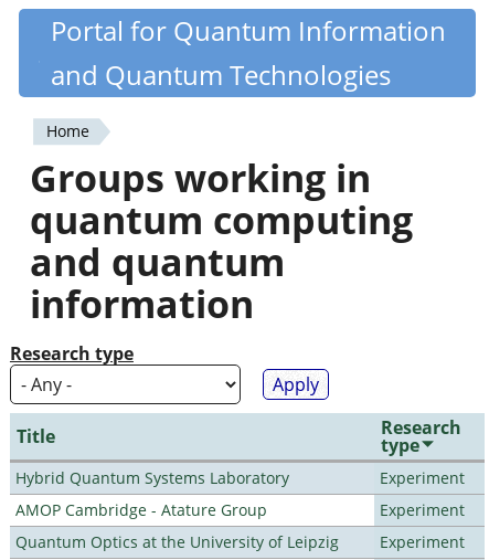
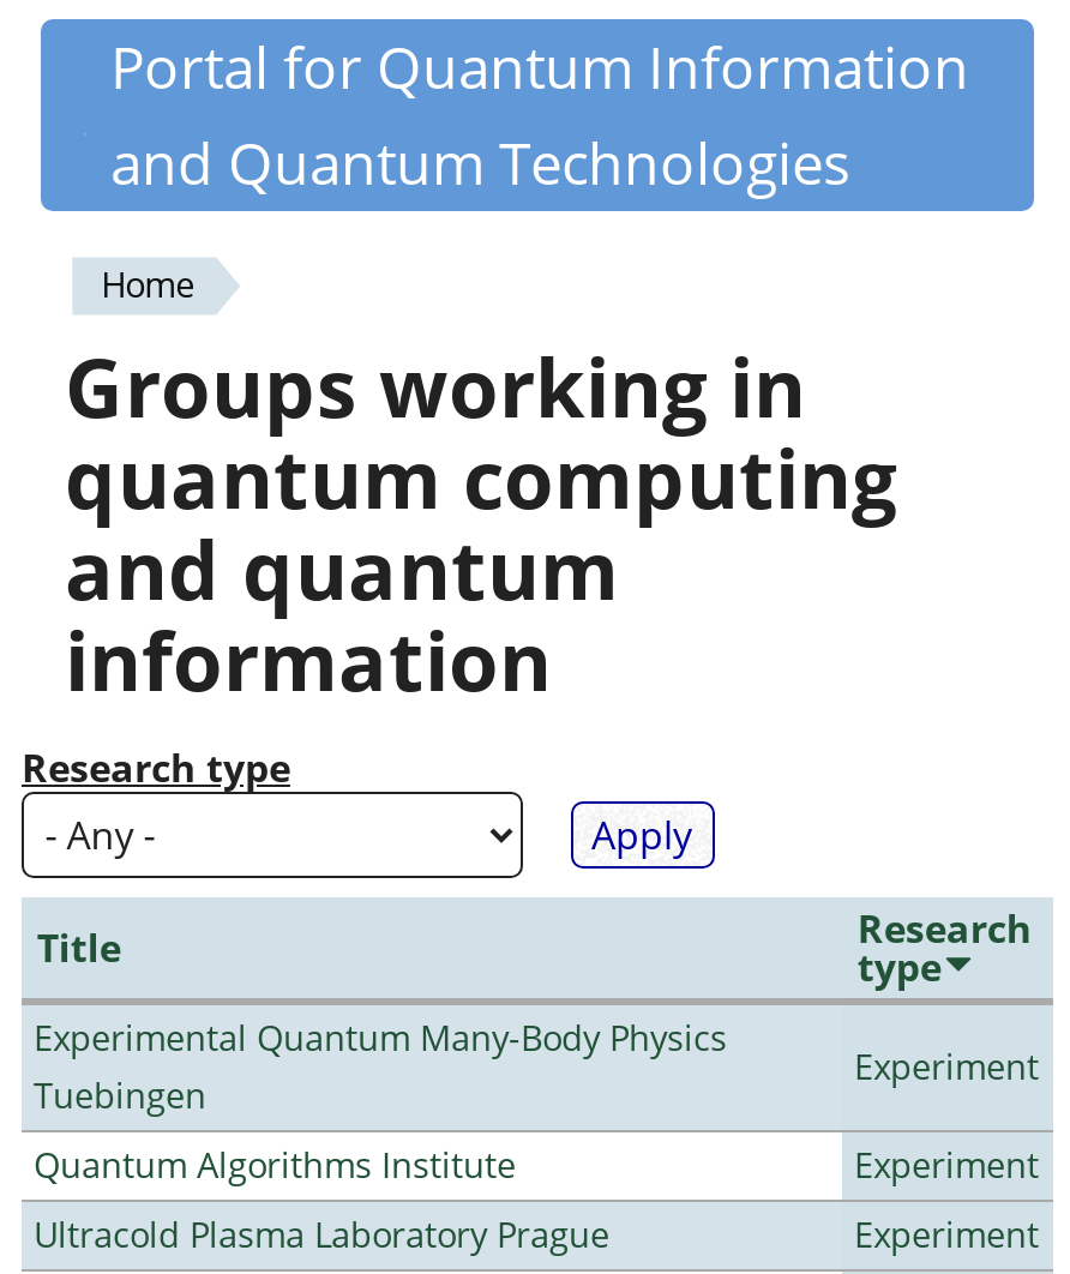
[15,467,289,488] Hybrid Quantum Systems Laboratory -> [34,1015,727,1118] Experimental Quantum Many-Body Physics | Tuebingen
[15,499,267,520] AMOP Cambridge - Atature Group -> [34,1142,516,1188] Quantum Algorithms Institute
[15,531,339,552] Quantum Optics at the University of Leipzig -> [34,1212,609,1257] Ultracold Plasma Laboratory Prague

